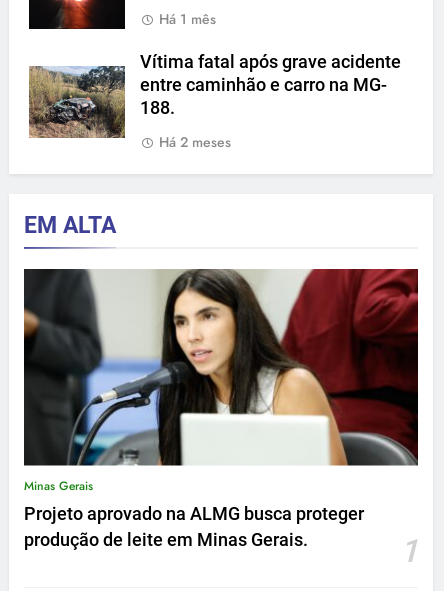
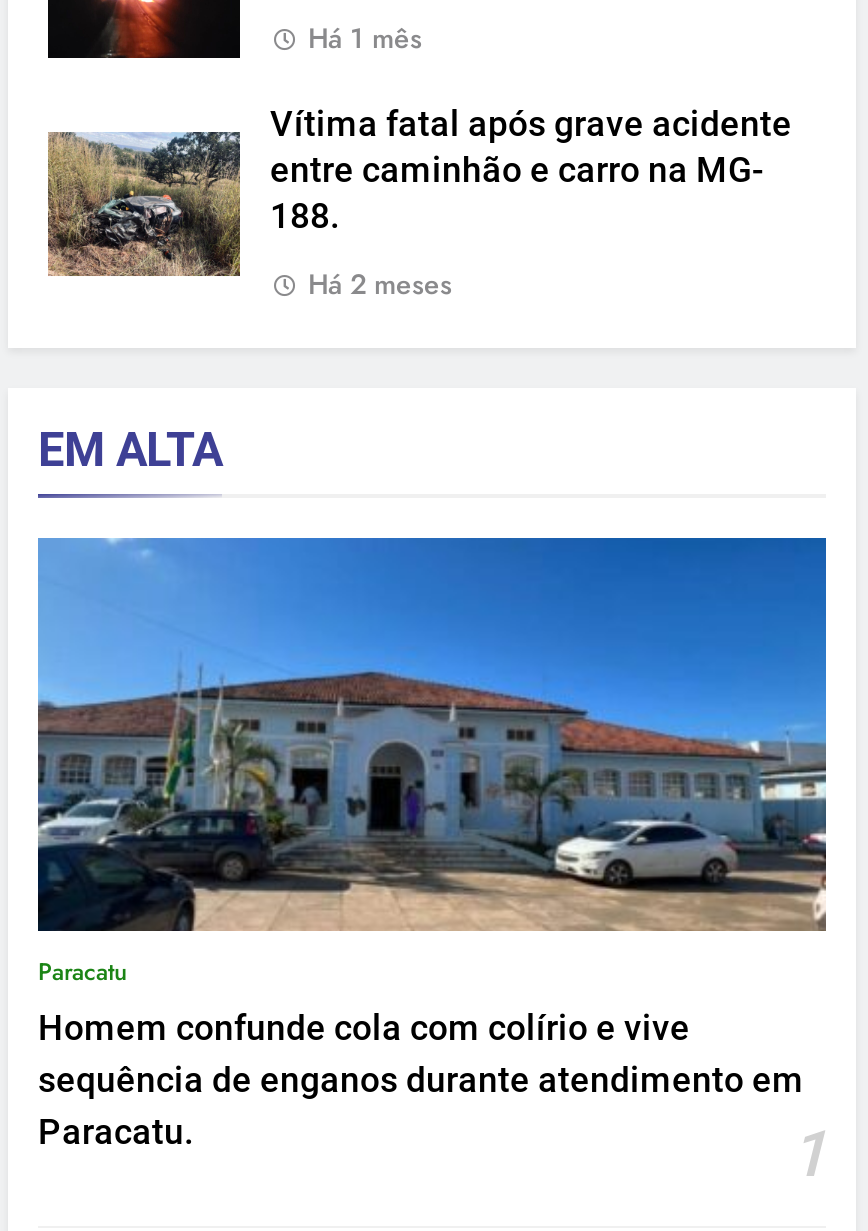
[23,268,419,550] [image] | Minas Gerais | Projeto aprovado na ALMG busca proteger | produção de leite em Minas Gerais. -> [36,536,828,1152] [image] | Paracatu | Homem confunde cola com colírio e vive | sequência de enganos durante atendimento em | Paracatu.

